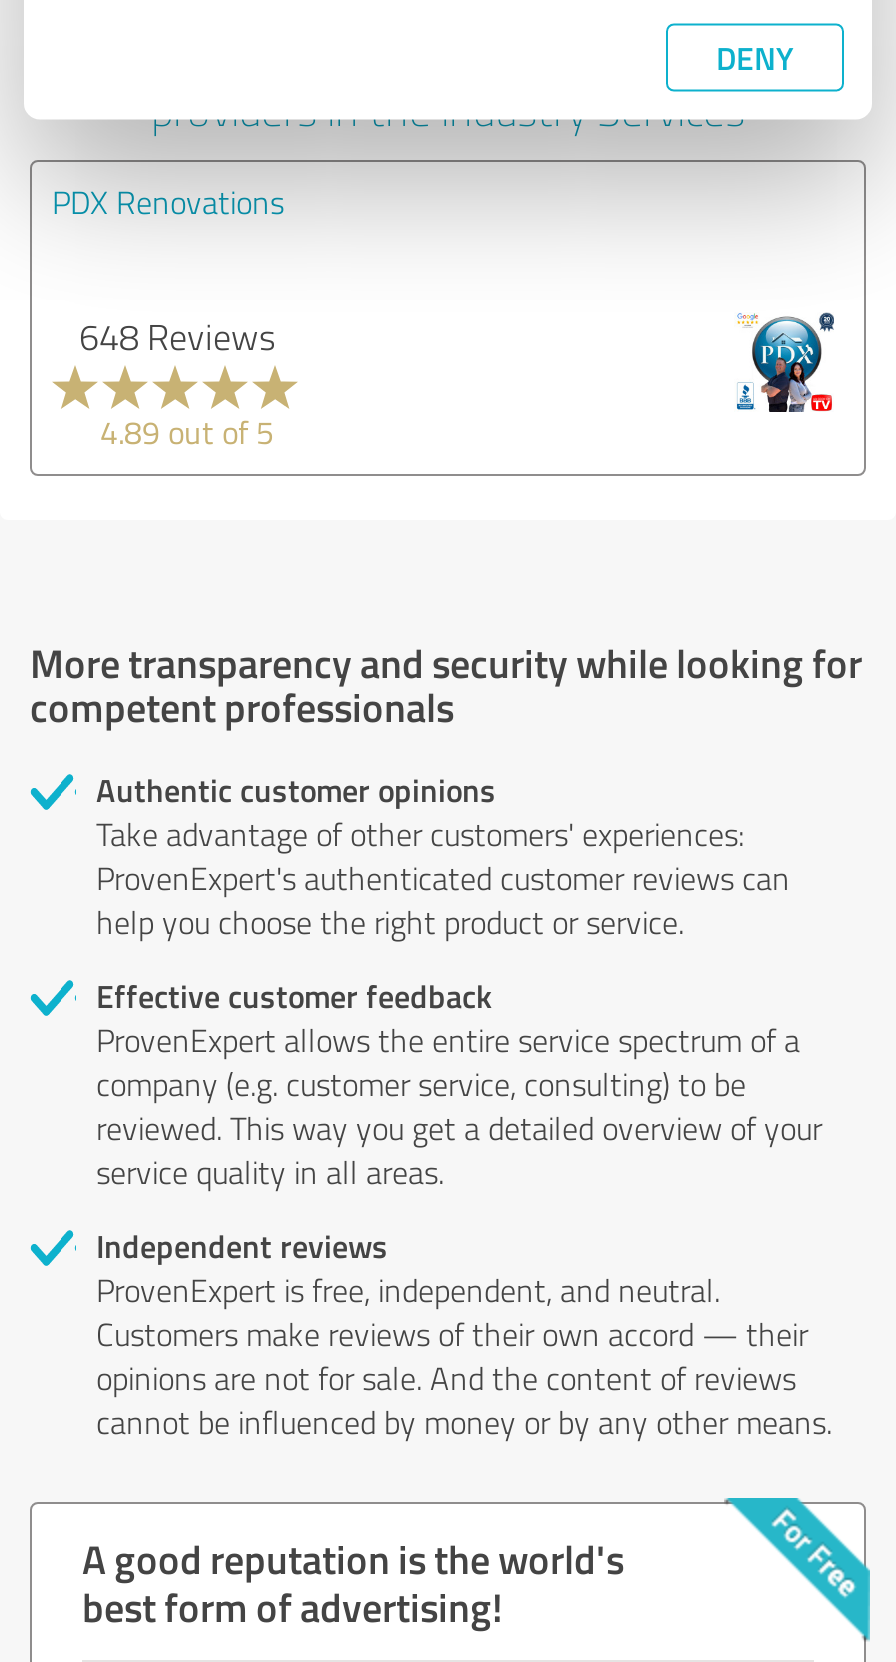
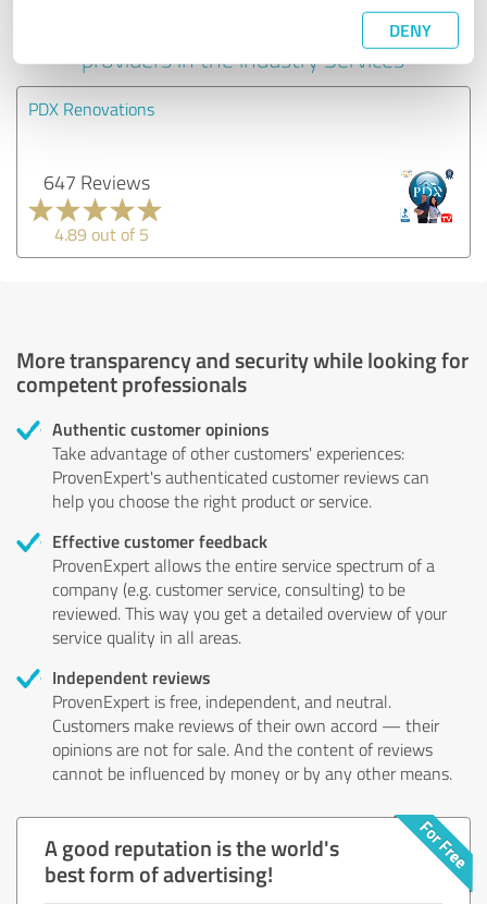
[79,311,275,359] 648 Reviews -> [43,168,149,195] 647 Reviews

